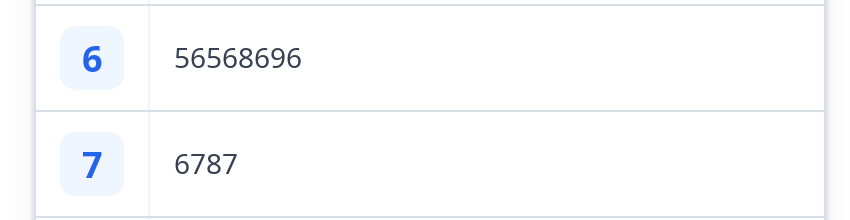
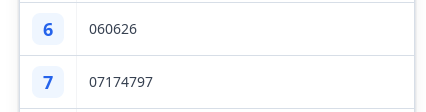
[82,34,302,82] 6 56568696 -> [43,17,137,41] 6 060626
[82,140,238,188] 7 6787 -> [43,70,153,94] 7 07174797

